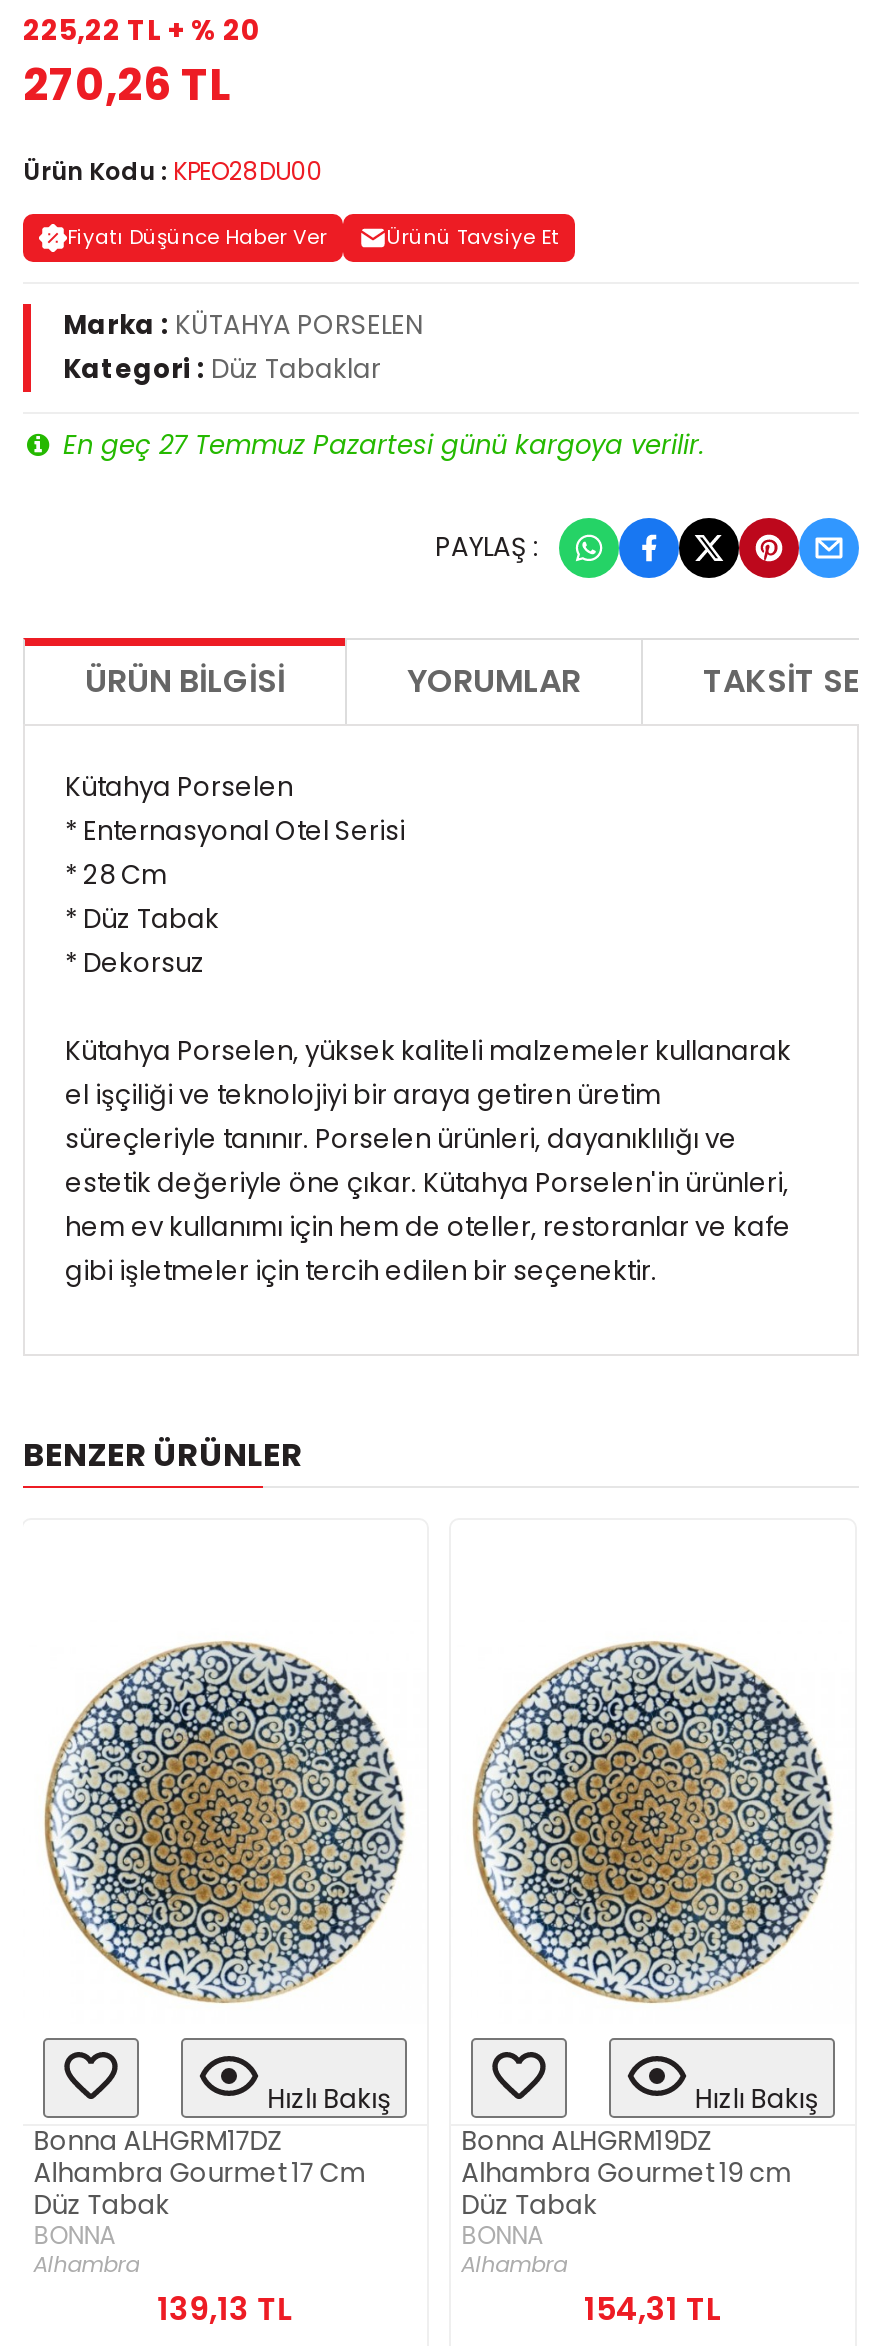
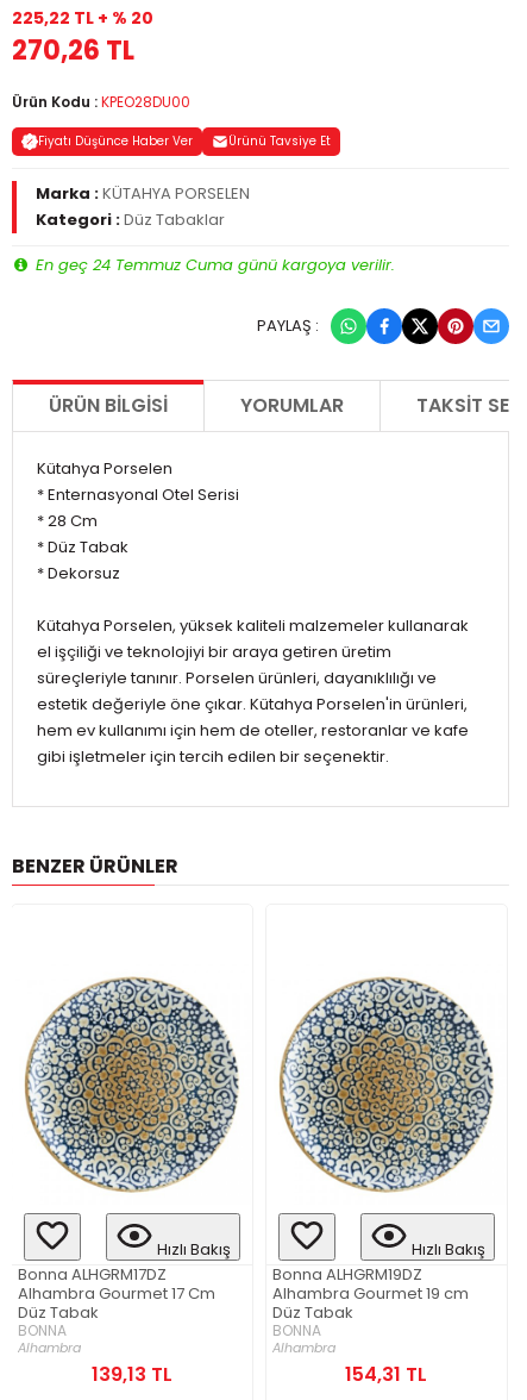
[55,425,705,463] En geç 27 Temmuz Pazartesi günü kargoya verilir. -> [31,253,395,276] En geç 24 Temmuz Cuma günü kargoya verilir.

